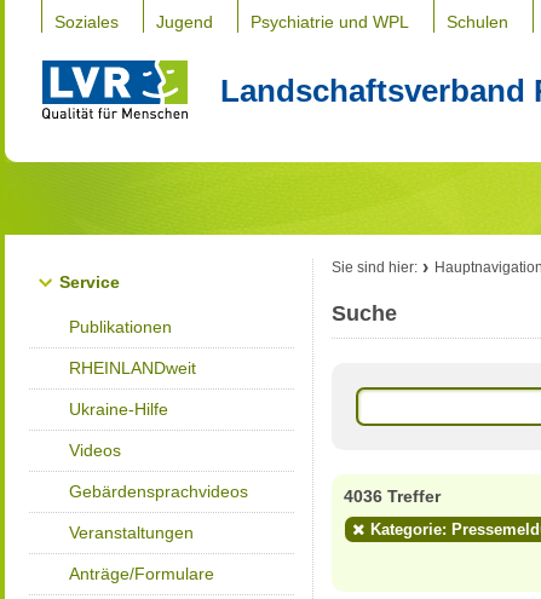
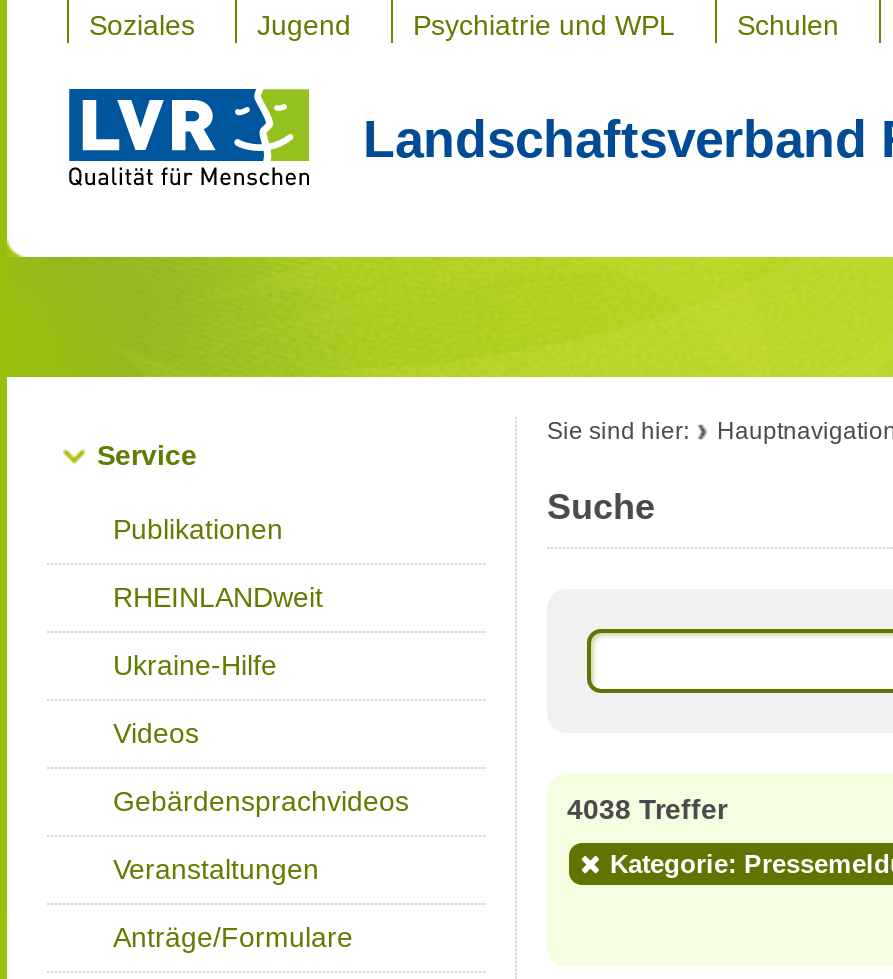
[344,486,441,506] 4036 Treffer -> [567,793,727,825] 4038 Treffer

